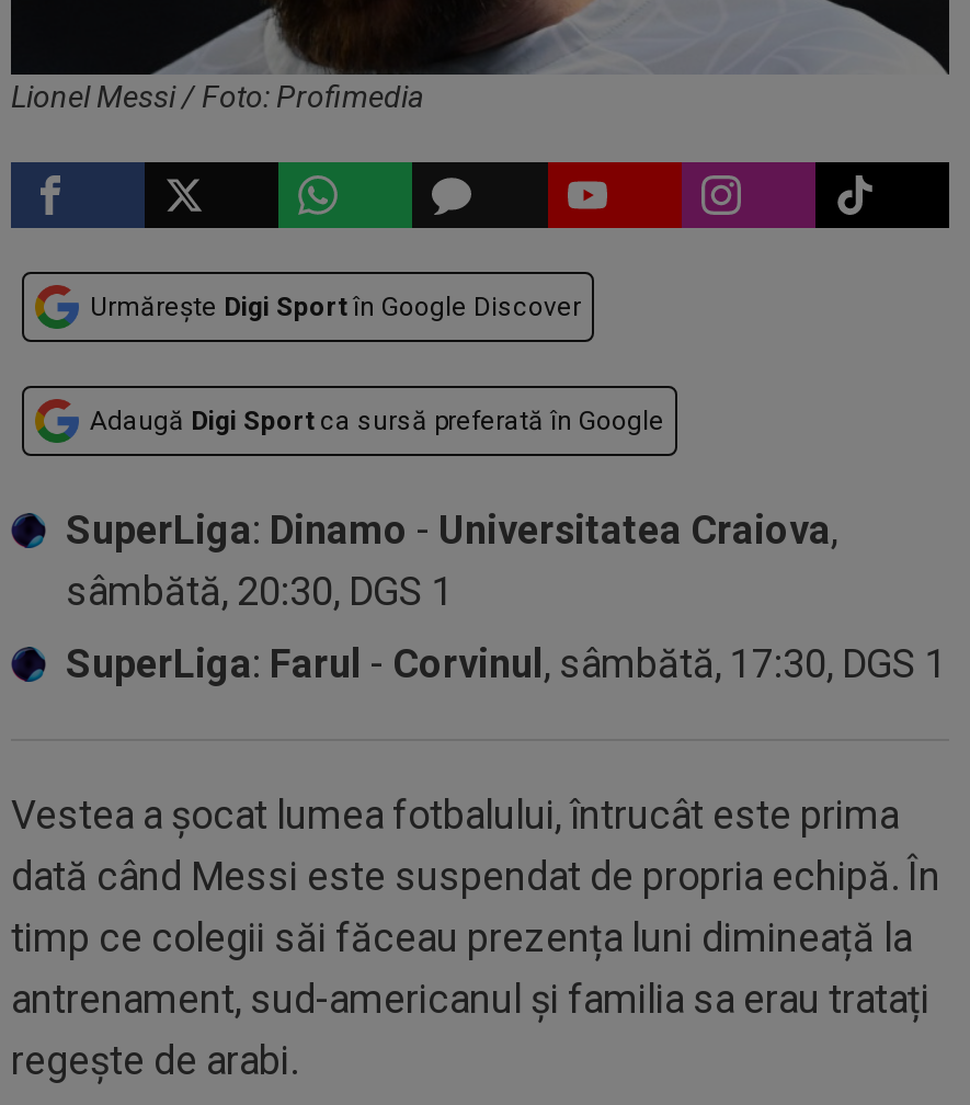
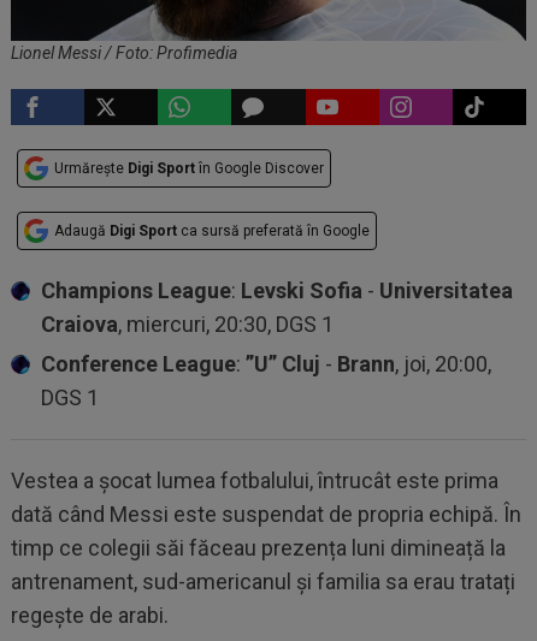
[66,506,837,613] SuperLiga: Dinamo - Universitatea Craiova, | sâmbătă, 20:30, DGS 1 -> [41,278,513,336] Champions League: Levski Sofia - Universitatea | Craiova, miercuri, 20:30, DGS 1
[66,640,947,686] SuperLiga: Farul - Corvinul, sâmbătă, 17:30, DGS 1 -> [41,351,491,410] Conference League:”U” Cluj - Brann, joi, 20:00, | DGS 1

